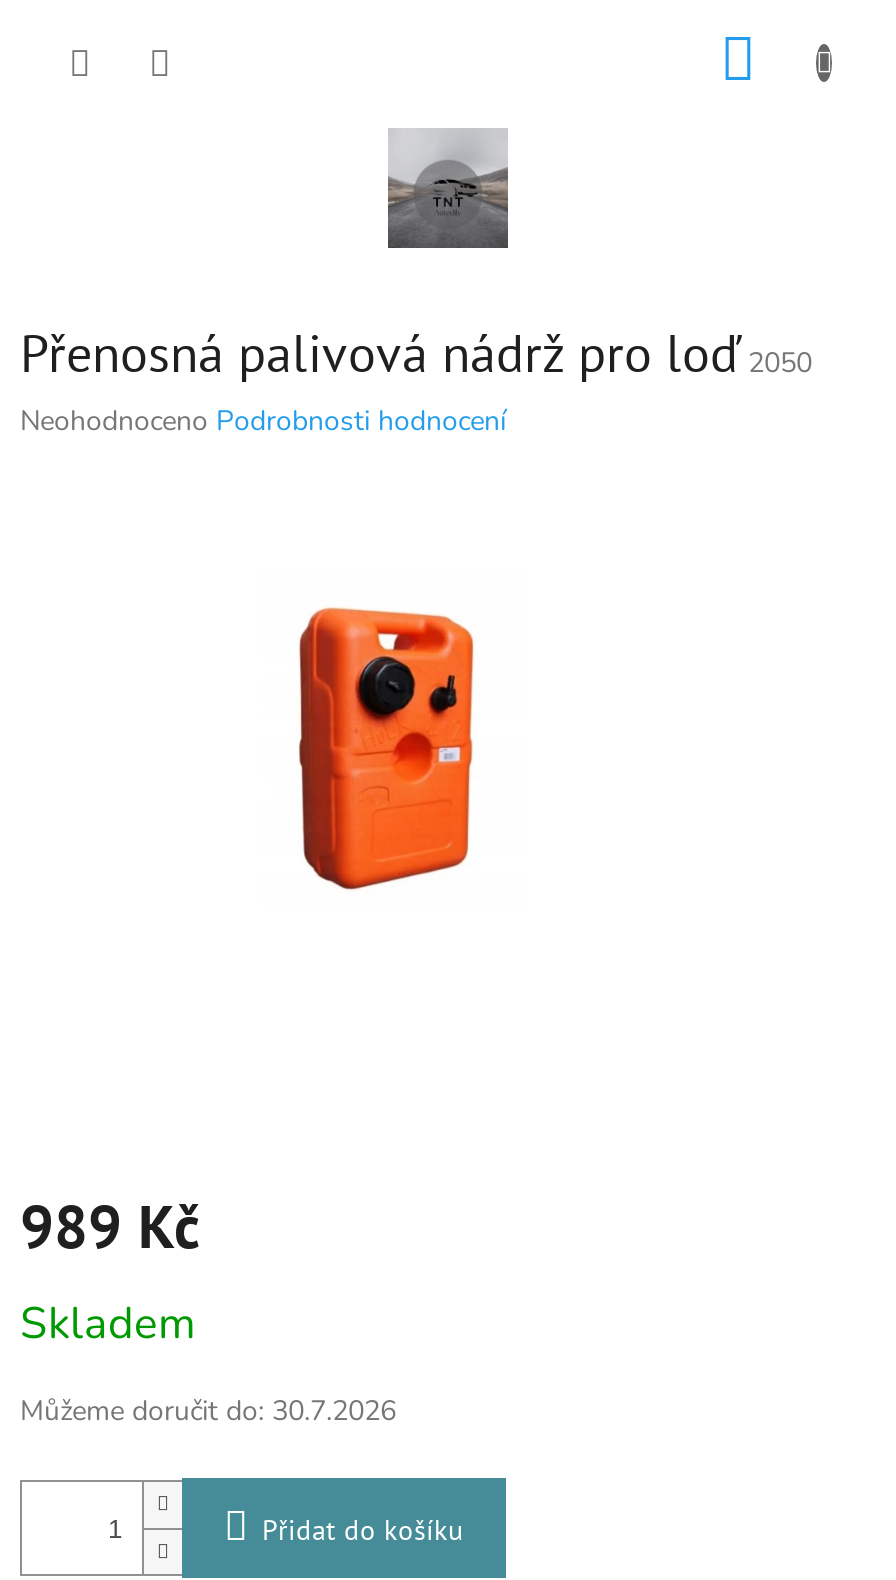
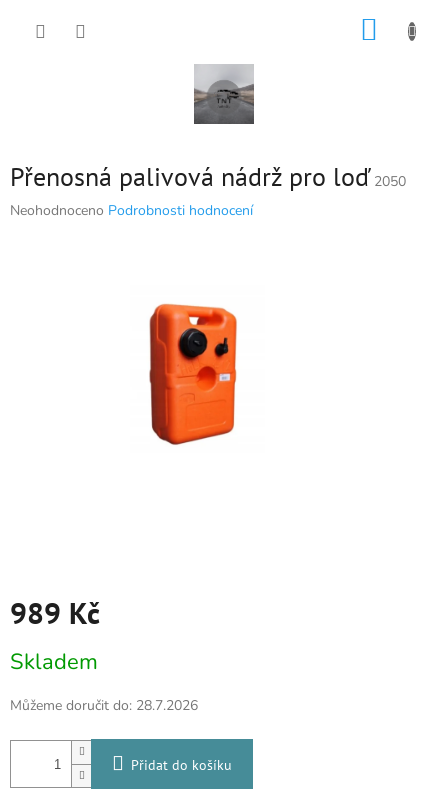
[20,1393,396,1431] Můžeme doručit do: 30.7.2026 -> [10,696,198,715] Můžeme doručit do: 28.7.2026

